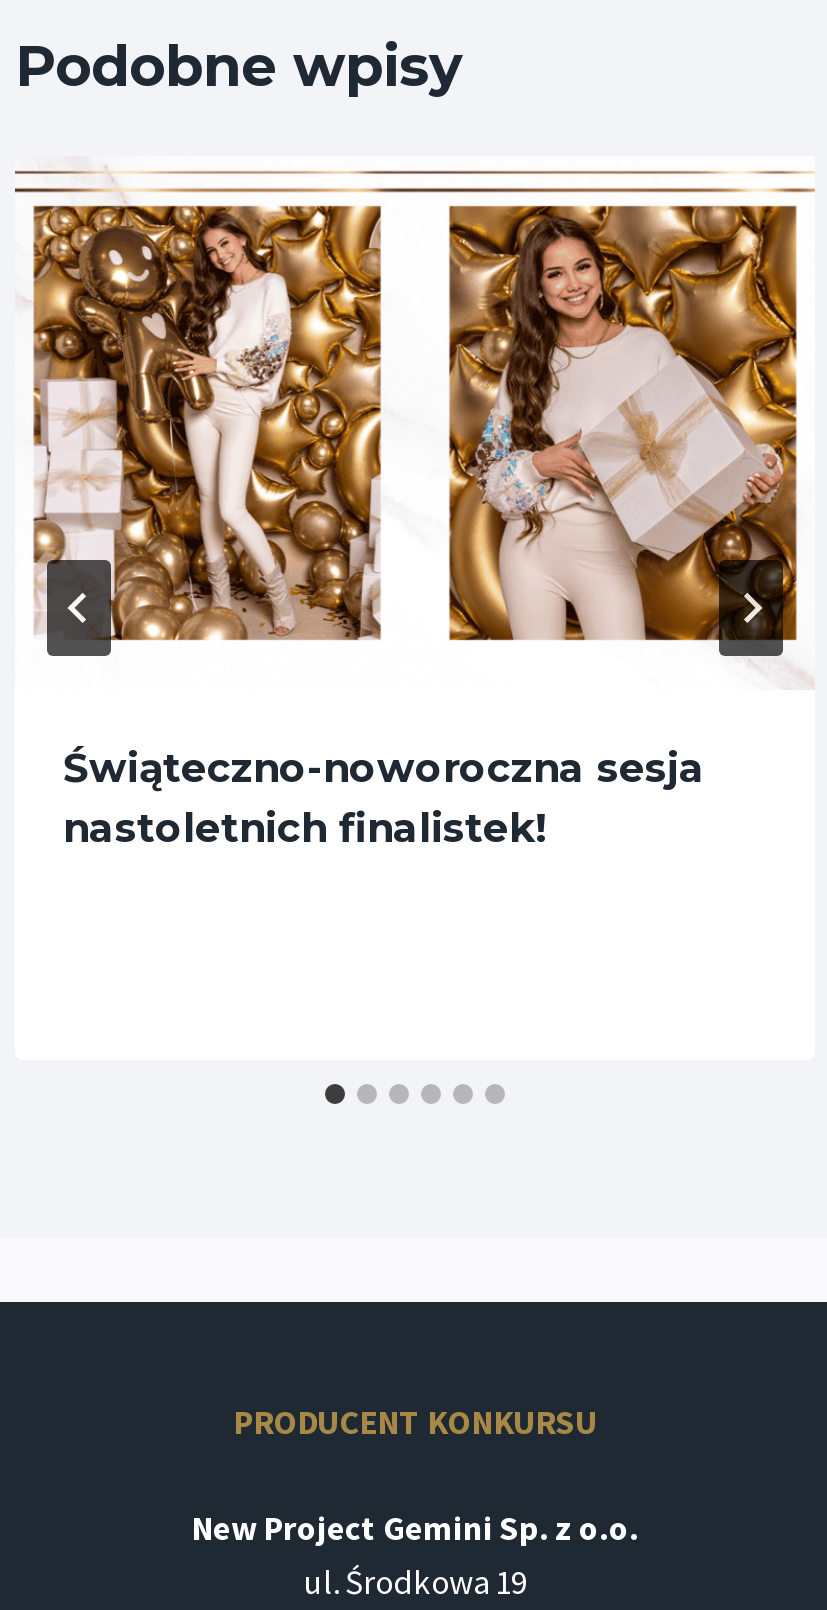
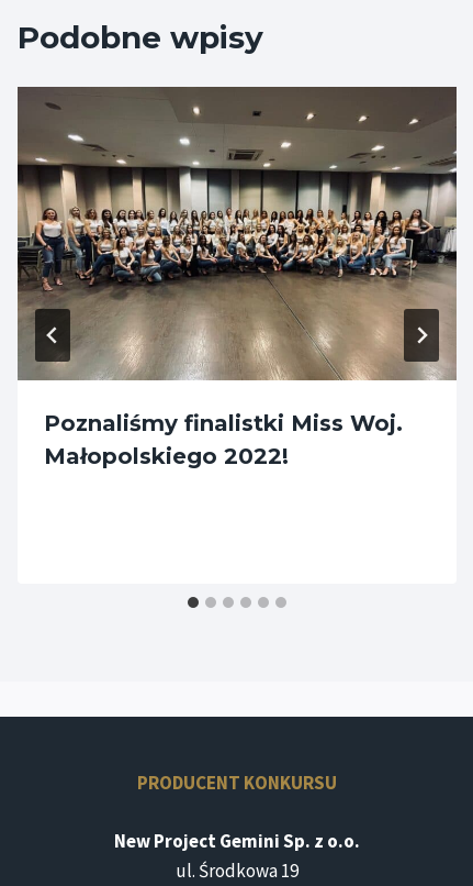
[15,156,815,852] [image] | Świąteczno-noworoczna sesja | nastoletnich finalistek! -> [16,86,458,469] [image] | Poznaliśmy finalistki Miss Woj. | Małopolskiego 2022!

